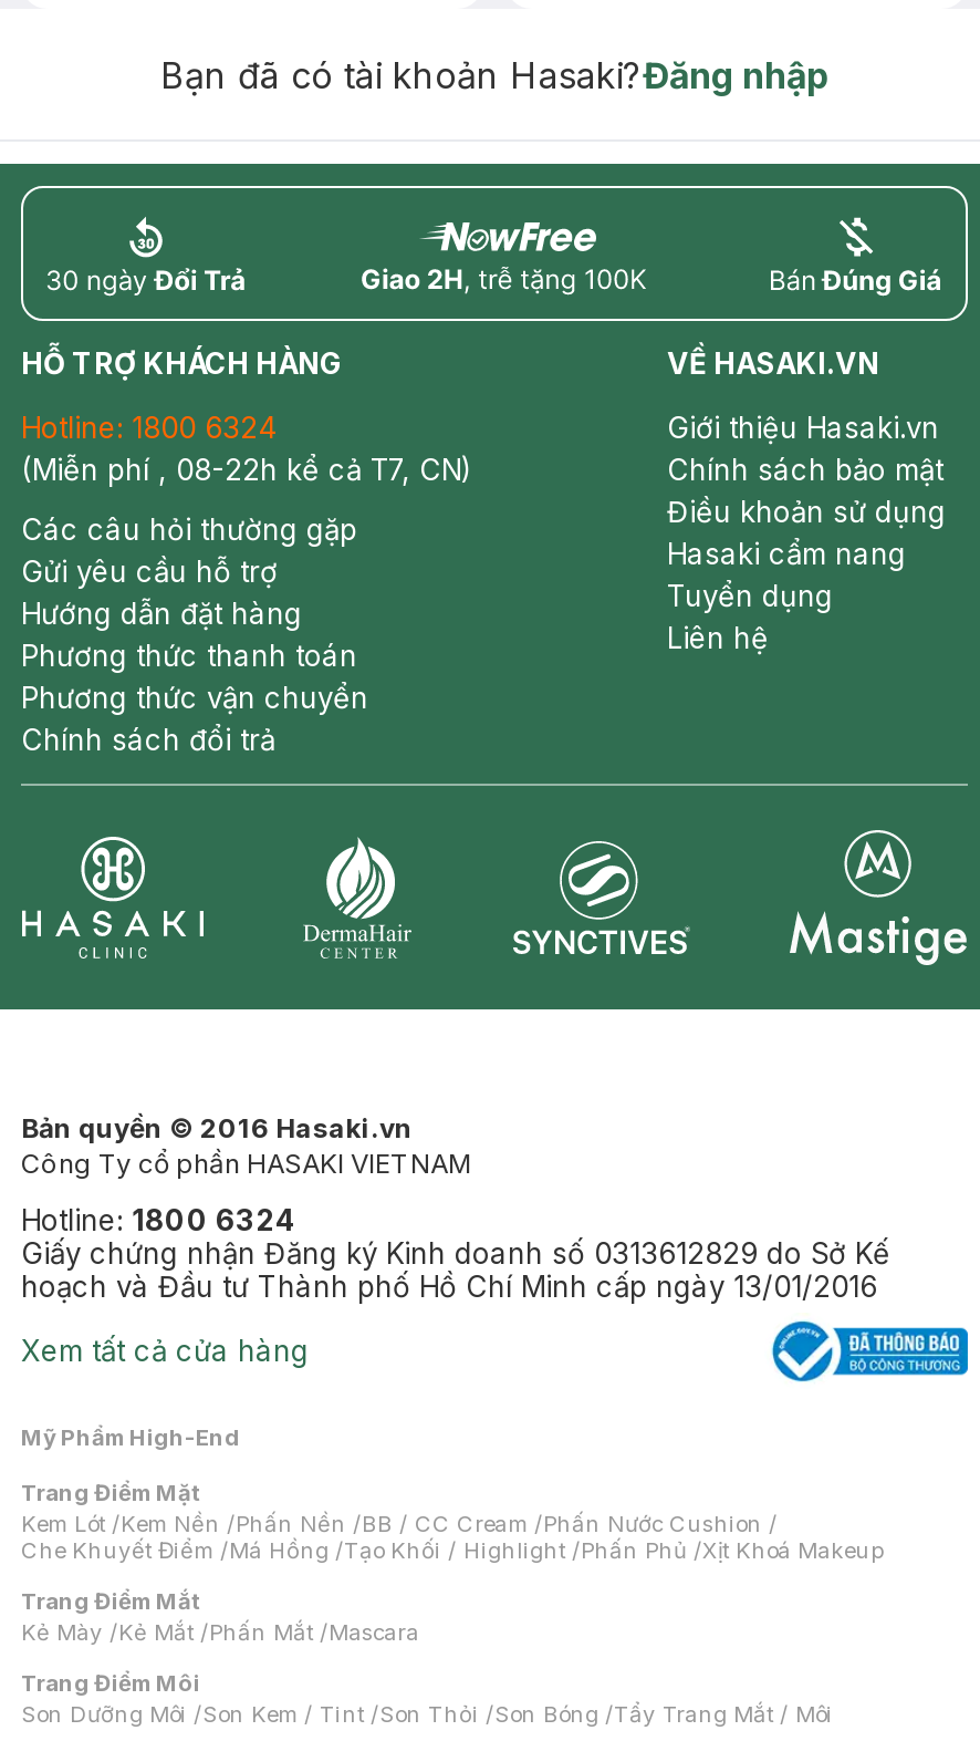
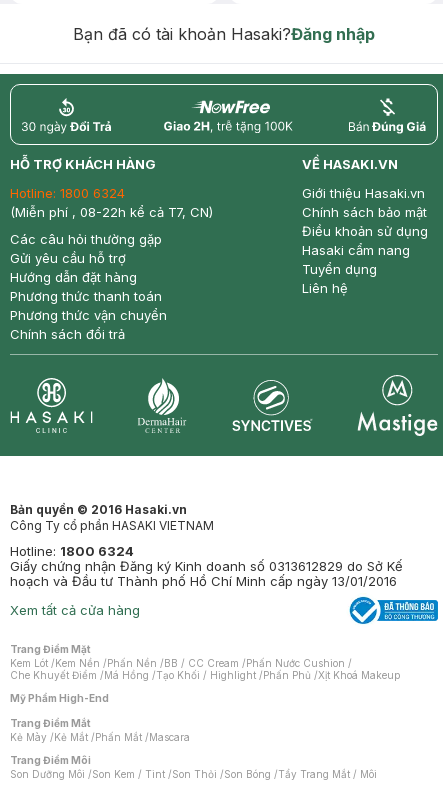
moved [21,1424,240,1450] -> [10,692,109,704]: Mỹ Phẩm High-End
moved [21,1479,884,1563] -> [10,643,400,681]: Trang Điểm Mặt | Kem Lót /Kem Nền /Phấn Nền /BB / CC Cream /Phấn Nước Cushion / | Che Khuyết Điểm /Má Hồng /Tạo Khối / Highlight /Phấn Phủ /Xịt Khoá Makeup

